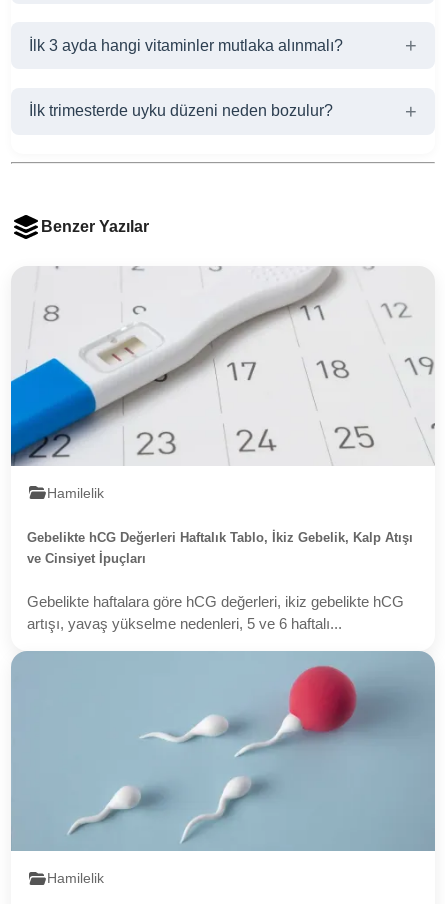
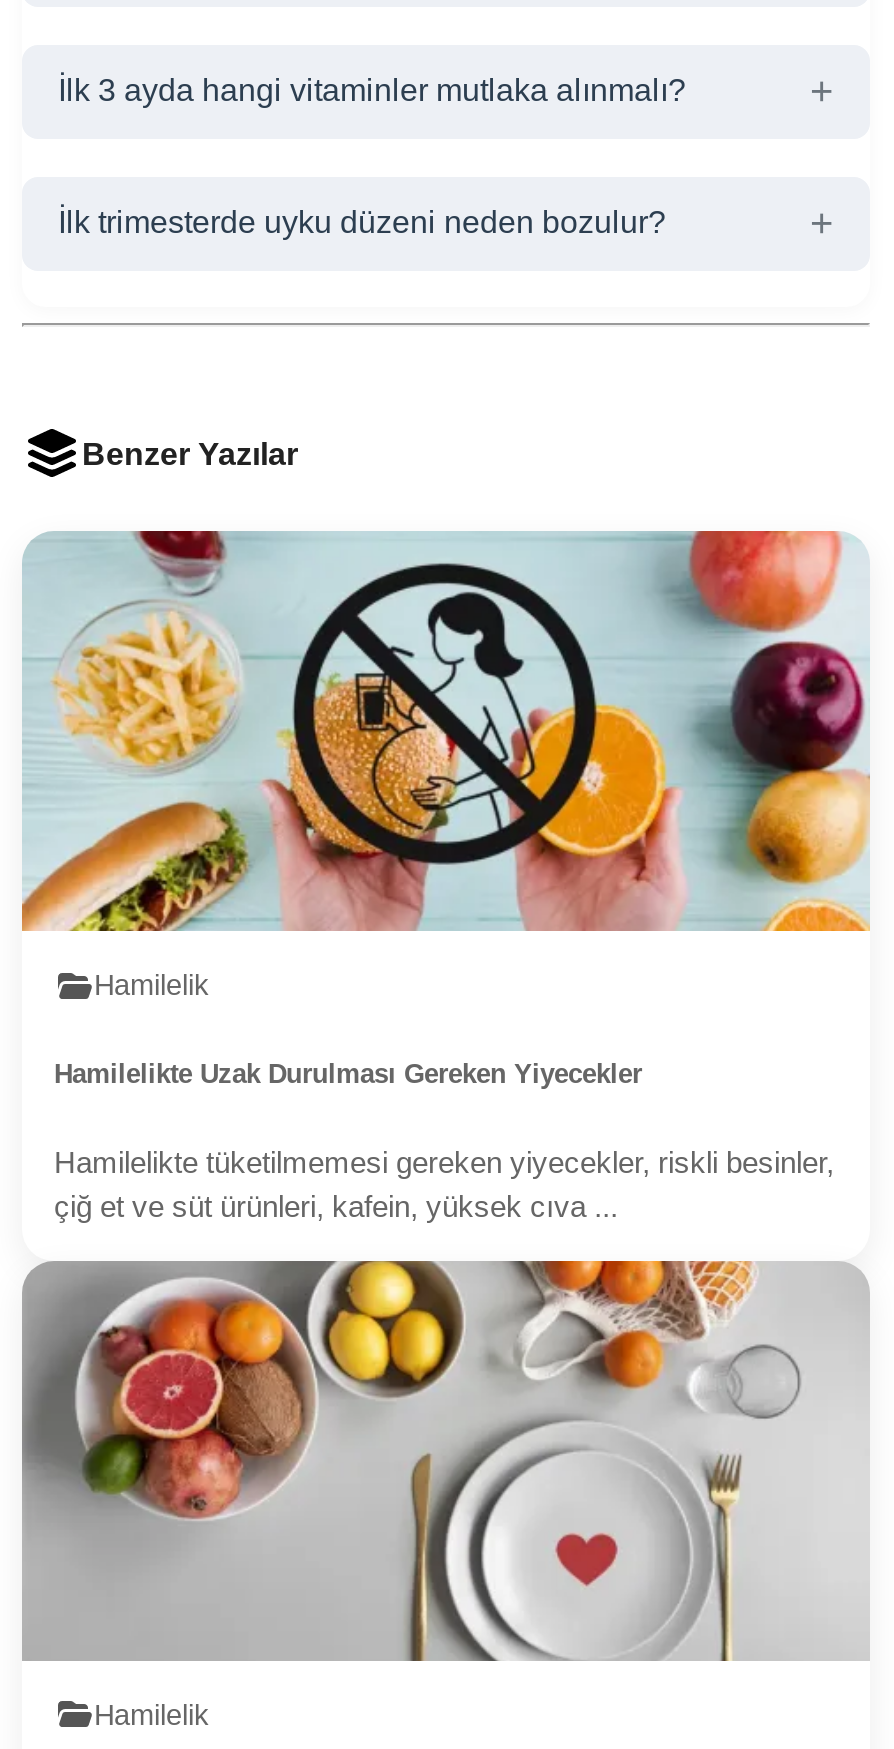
[10,265,435,467] [image] -> [20,528,870,932] [image]
[27,530,413,566] Gebelikte hCG Değerleri Haftalık Tablo, İkiz Gebelik, Kalp Atışı | ve Cinsiyet İpuçları -> [54,1060,642,1090] Hamilelikte Uzak Durulması Gereken Yiyecekler
[27,593,404,632] Gebelikte haftalara göre hCG değerleri, ikiz gebelikte hCG | artışı, yavaş yükselme nedenleri, 5 ve 6 haftalı... -> [54,1144,834,1222] Hamilelikte tüketilmemesi gereken yiyecekler, riskli besinler, | çiğ et ve süt ürünleri, kafein, yüksek cıva ...
[11,650,435,851] [image] -> [22,1260,868,1662] [image]

